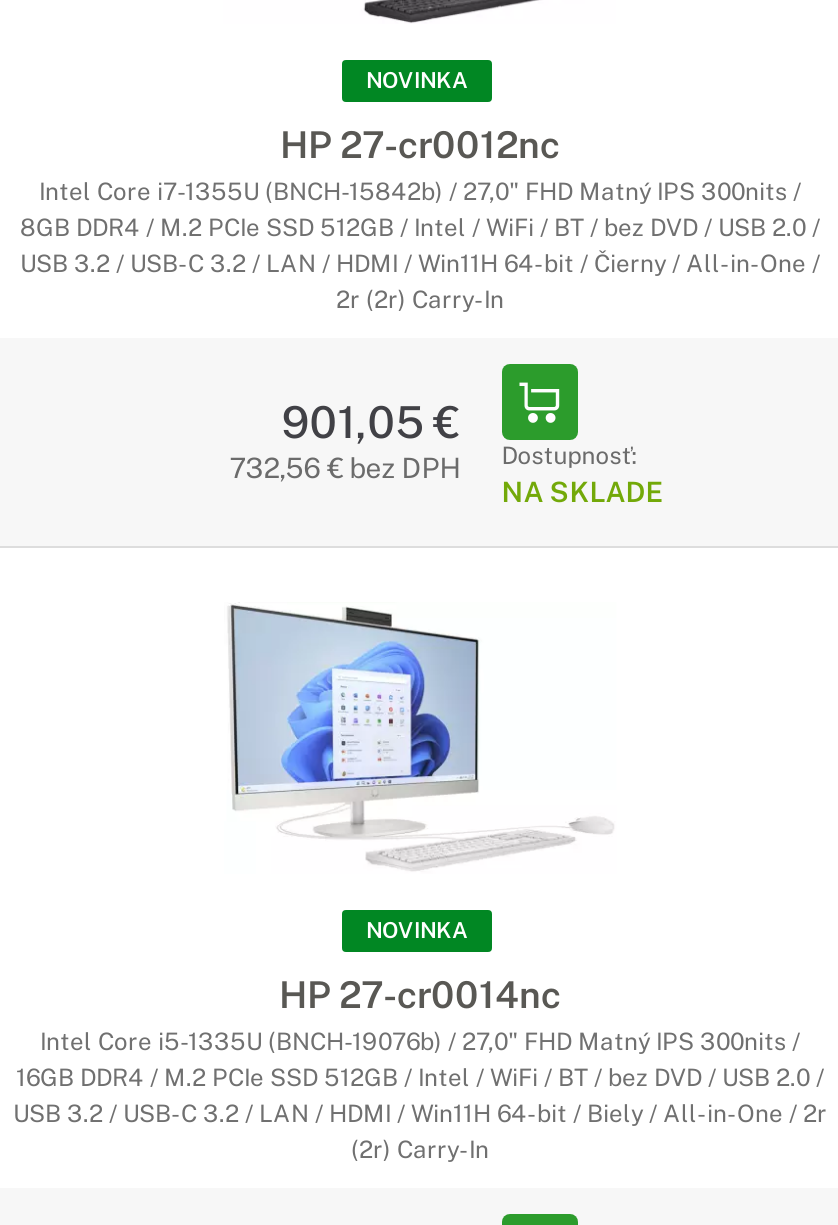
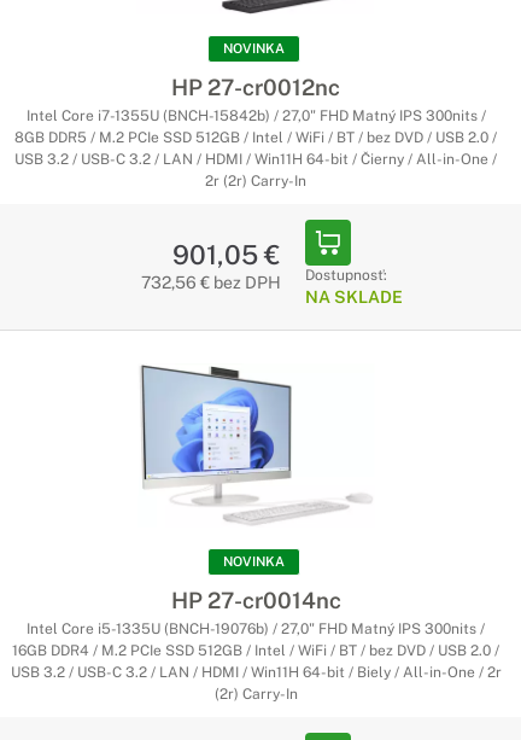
[20,214,820,242] 8GB DDR4 / M.2 PCIe SSD 512GB / Intel / WiFi / BT / bez DVD / USB 2.0 / -> [14,129,497,146] 8GB DDR5 / M.2 PCIe SSD 512GB / Intel / WiFi / BT / bez DVD / USB 2.0 /

